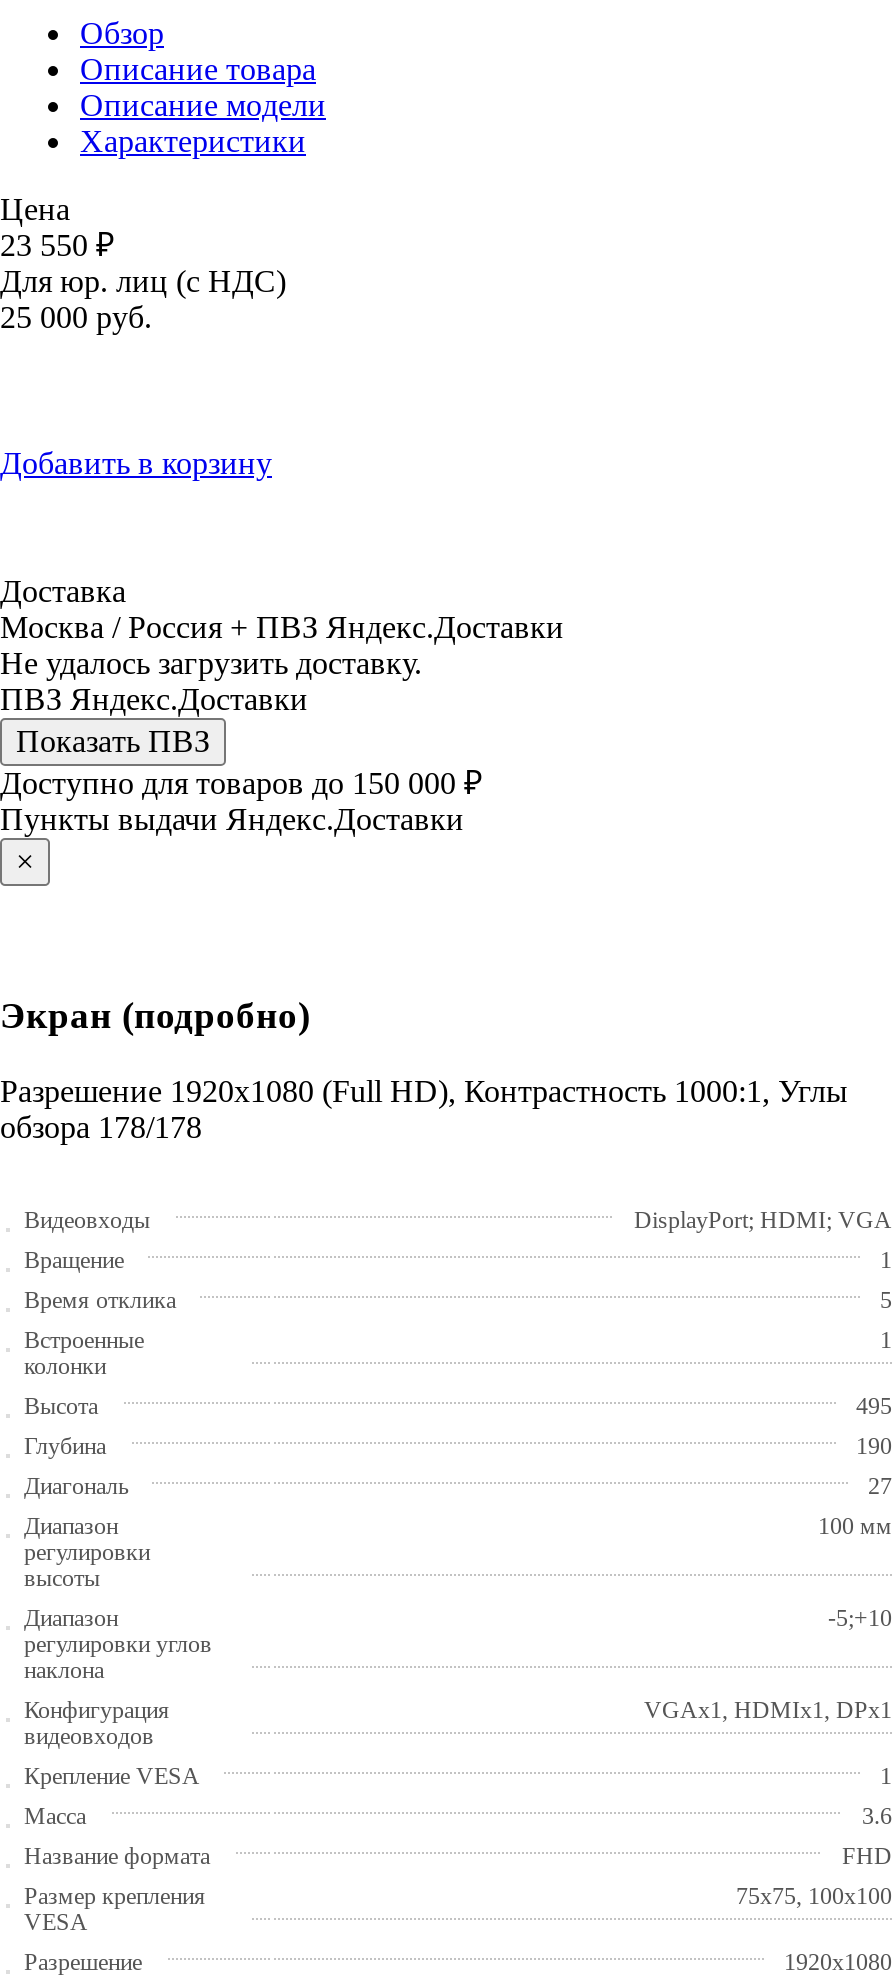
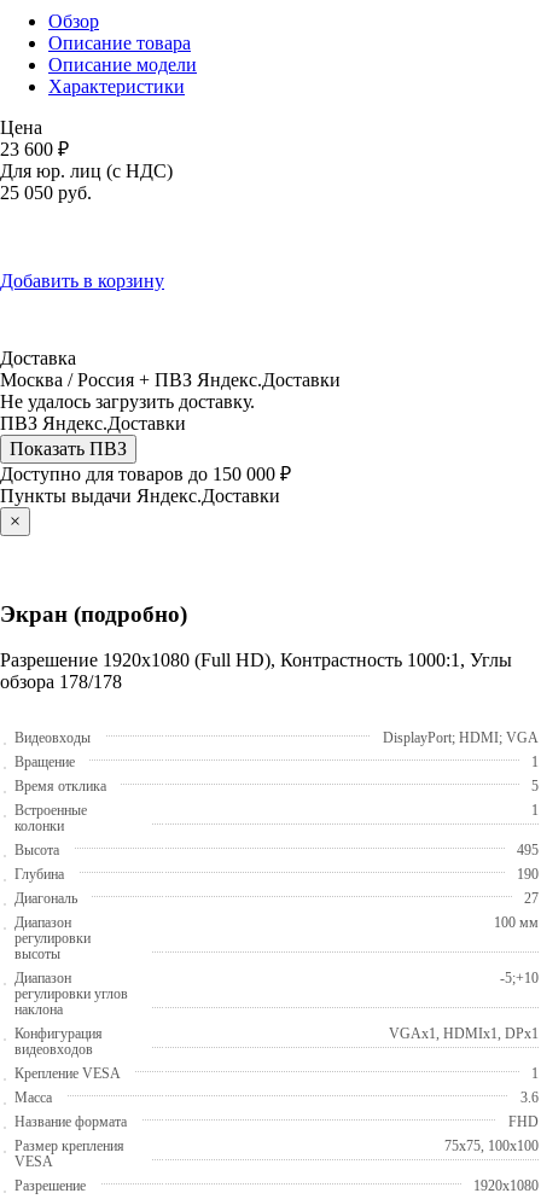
[0,228,114,262] 23 550 ₽ -> [0,139,69,159] 23 600 ₽
[0,300,152,334] 25 000руб. -> [0,182,92,203] 25 050руб.

